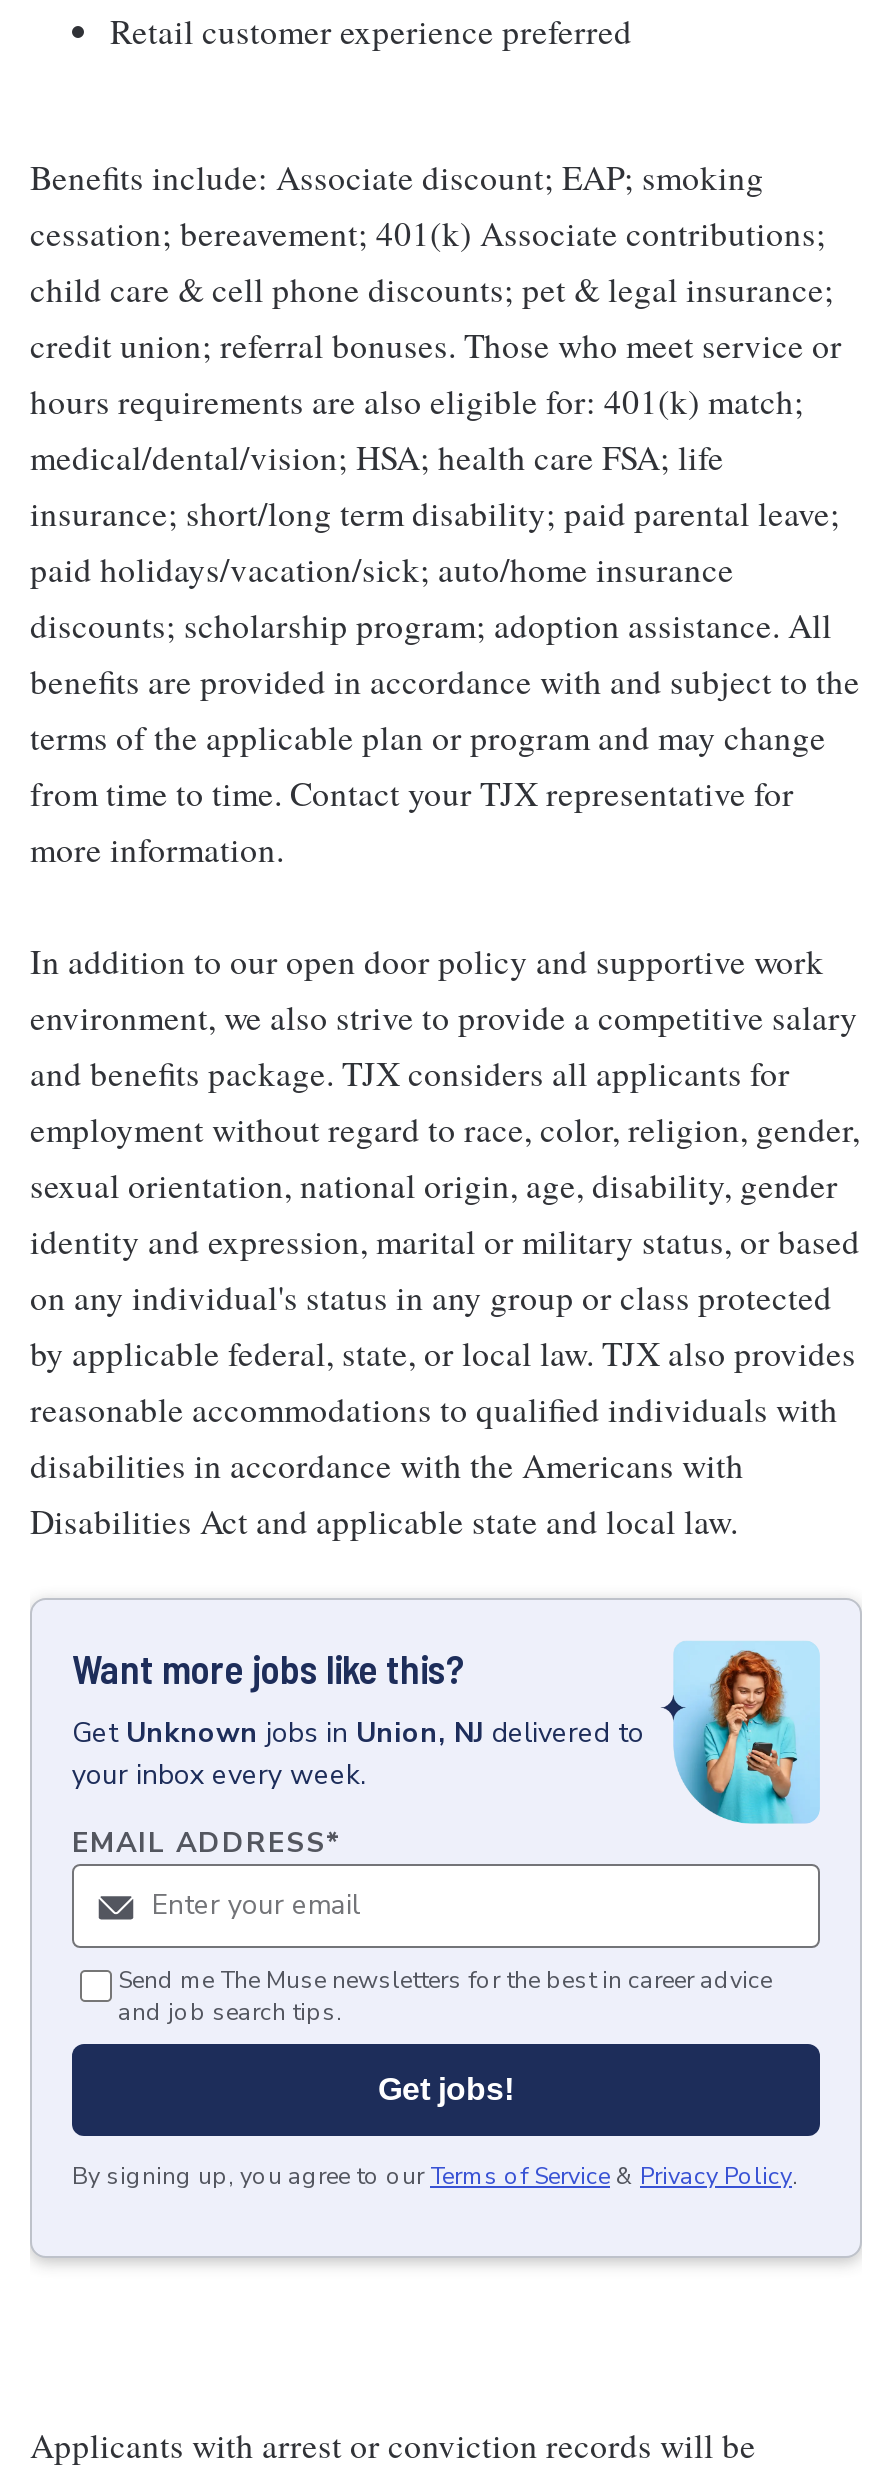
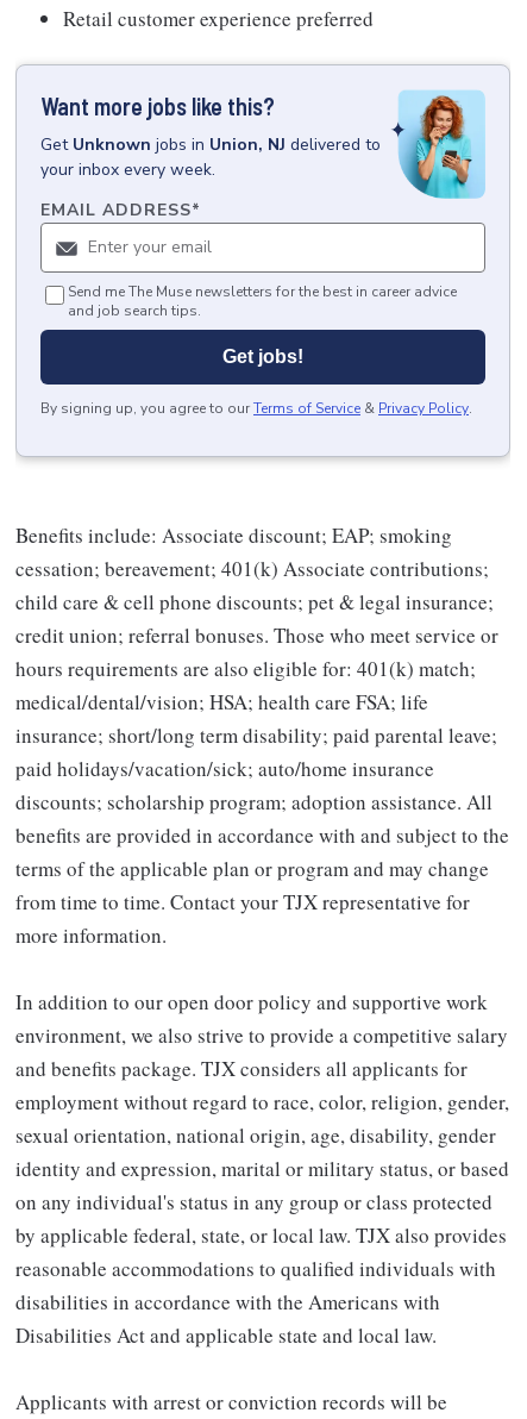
moved [30,154,860,1544] -> [15,522,509,1349]: Benefits include: Associate discount; EAP; smoking | cessation; bereavement; 401(k) Associate contributions; | child care & cell phone discounts; pet & legal insurance; | ... | disabilities in accordance with the Americans with | Disabilities Act and applicable state and local law.
moved [30,1598,862,2264] -> [15,64,510,461]: [image] | Want more jobs like this? | Get Unknown jobs in Union, NJ delivered to | your inbox every week. | EMAIL ADDRESS*
moved [72,1964,798,2192] -> [40,282,472,418]: Send me The Muse newsletters for the best in career advice | and job search tips. | Get jobs! | By signing up, you agree to our Terms of Service & Privacy Policy.

